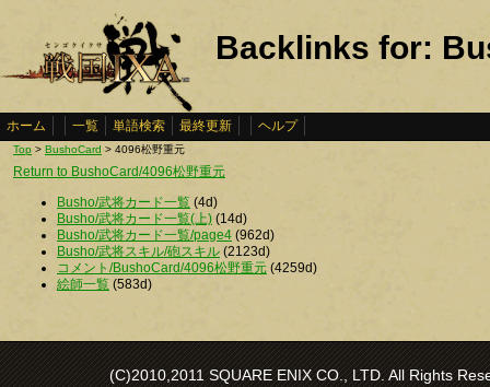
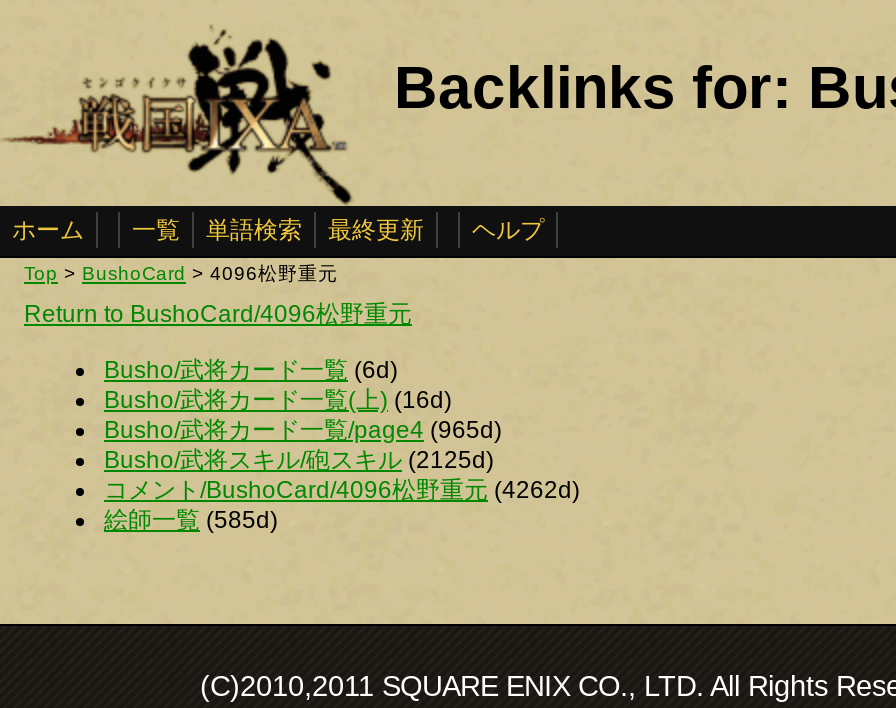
[57,195,218,210] Busho/武将カード一覧(4d) -> [104,356,398,384] Busho/武将カード一覧(6d)
[57,211,247,226] Busho/武将カード一覧(上) (14d) -> [104,386,452,414] Busho/武将カード一覧(上) (16d)
[57,227,275,243] Busho/武将カード一覧/page4 (962d) -> [104,416,502,444] Busho/武将カード一覧/page4 (965d)
[57,244,270,259] Busho/武将スキル/砲スキル(2123d) -> [104,446,494,474] Busho/武将スキル/砲スキル(2125d)
[57,260,317,275] コメント/BushoCard/4096松野重元(4259d) -> [104,476,580,504] コメント/BushoCard/4096松野重元(4262d)
[57,277,152,292] 絵師一覧(583d) -> [104,506,278,534] 絵師一覧(585d)

